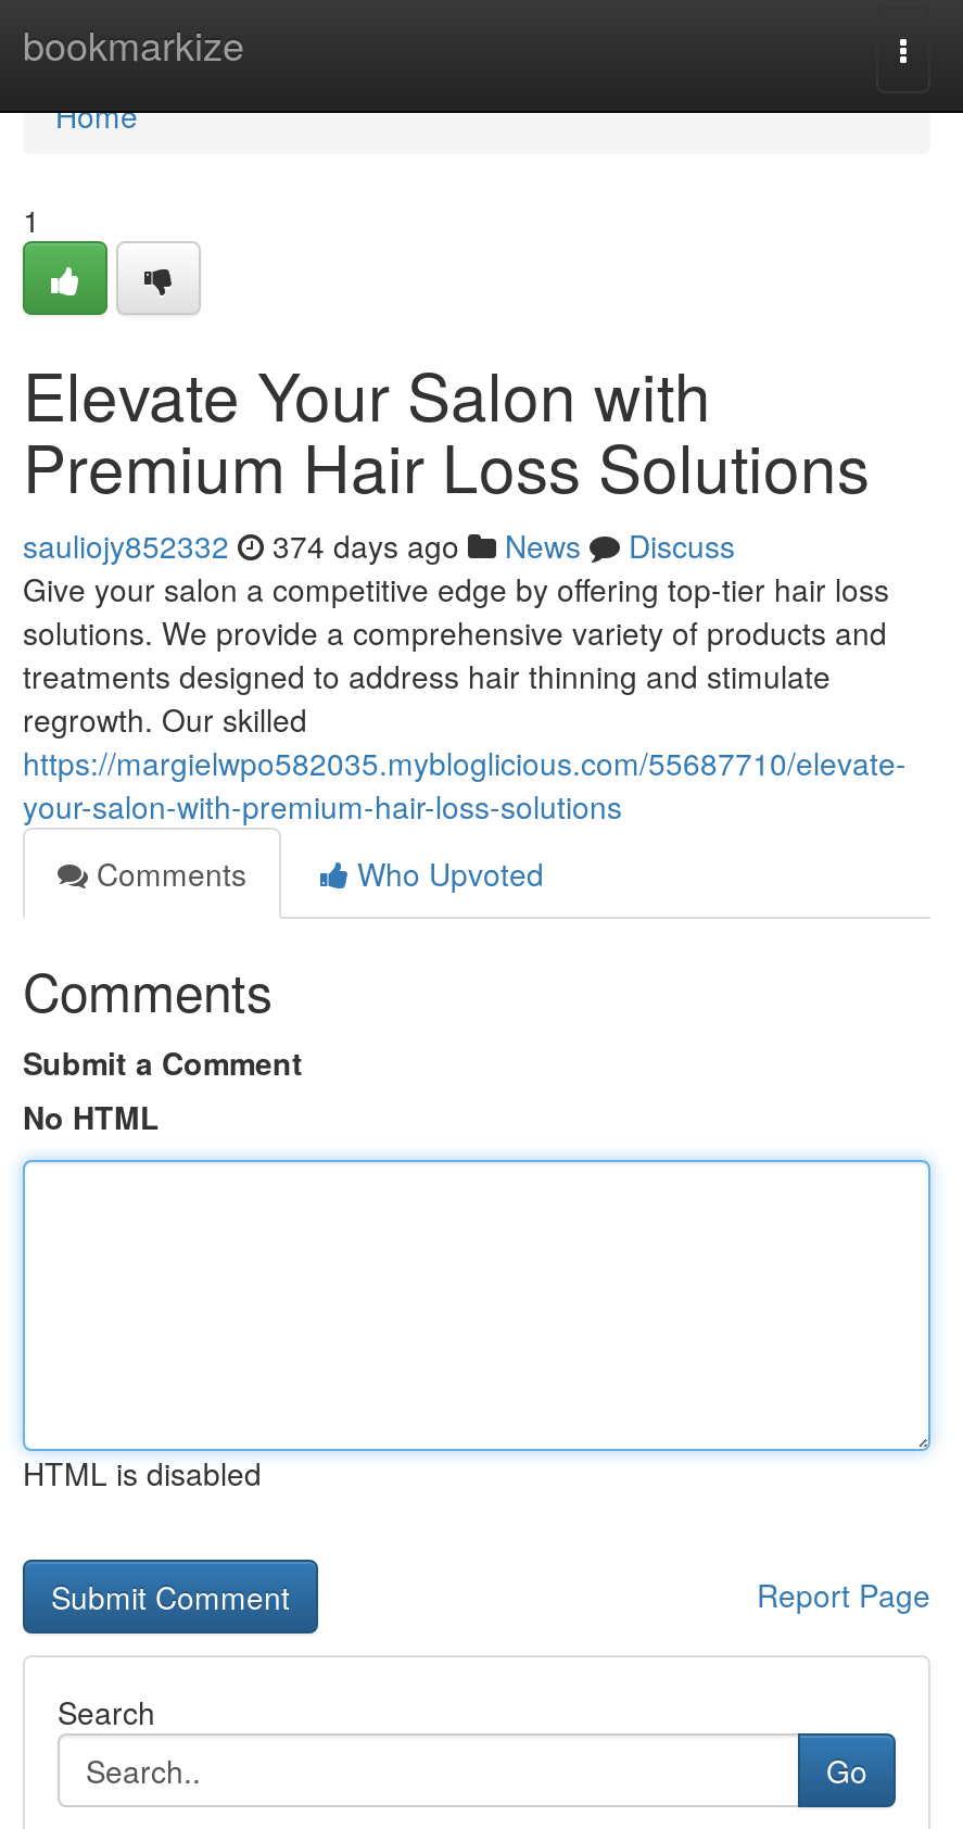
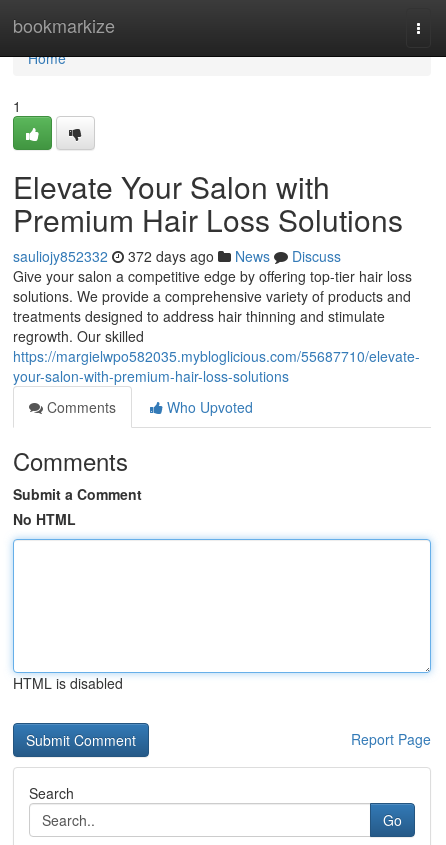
[23,524,735,567] sauliojy852332 374 days ago News Discuss -> [13,246,341,266] sauliojy852332 372 days ago News Discuss

